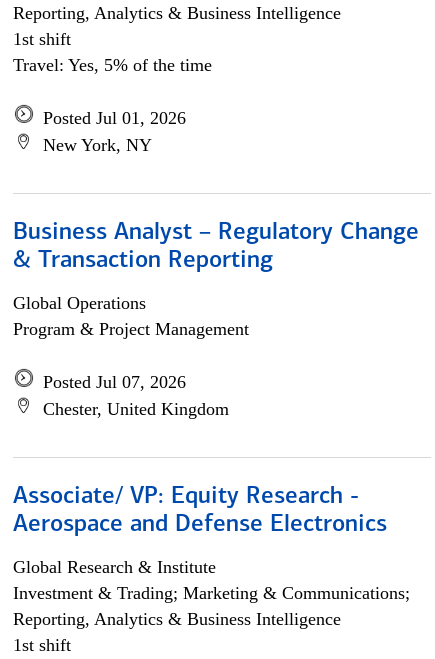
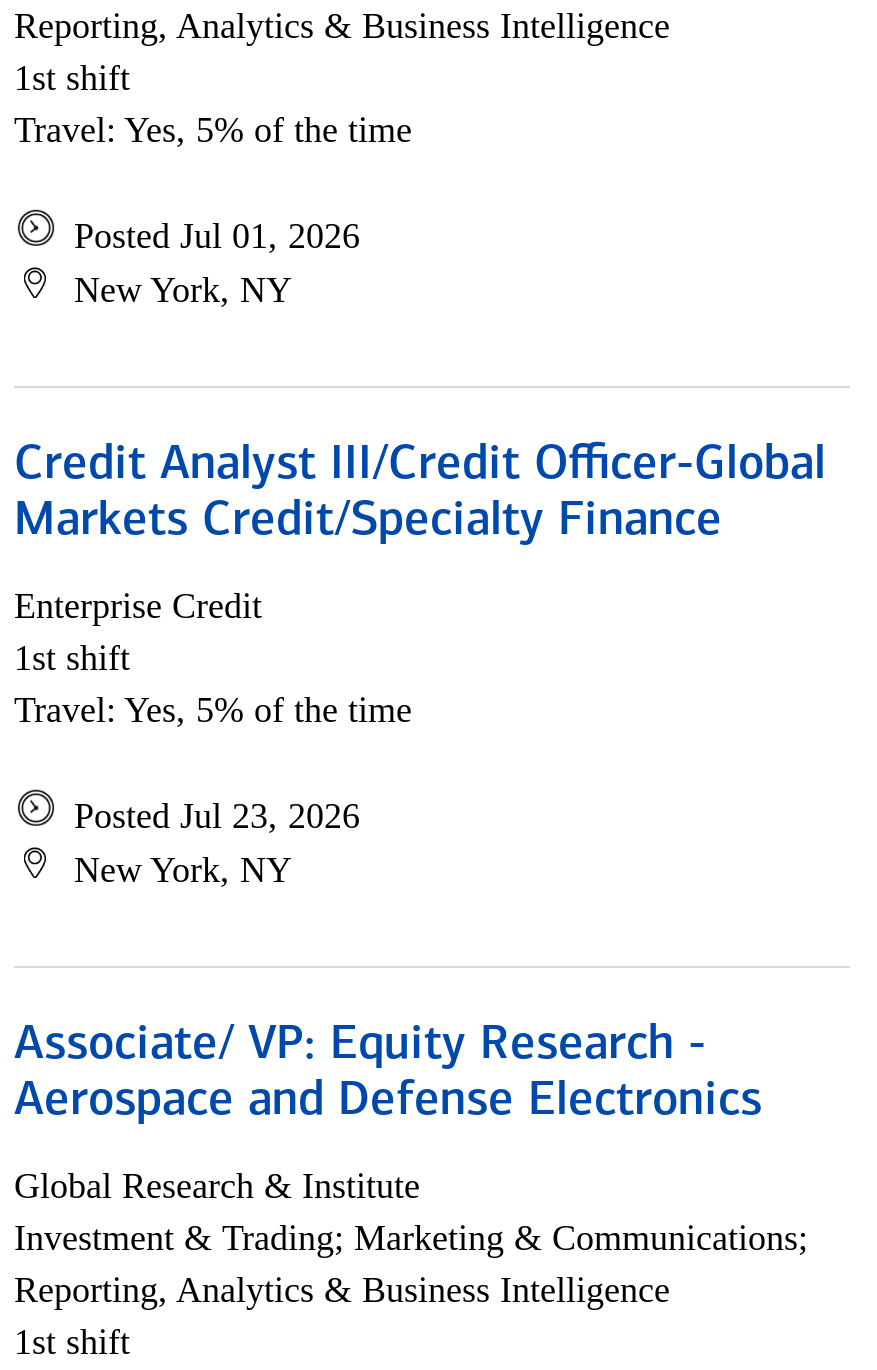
[13,221,419,273] Business Analyst – Regulatory Change | & Transaction Reporting -> [14,442,826,546] Credit Analyst III/Credit Officer-Global | Markets Credit/Specialty Finance
[13,293,249,339] Global Operations | Program & Project Management -> [14,586,412,730] Enterprise Credit | 1st shift | Travel: Yes, 5% of the time
[43,372,229,419] Posted Jul 07, 2026 | Chester, United Kingdom -> [74,796,360,890] Posted Jul 23, 2026 | New York, NY

